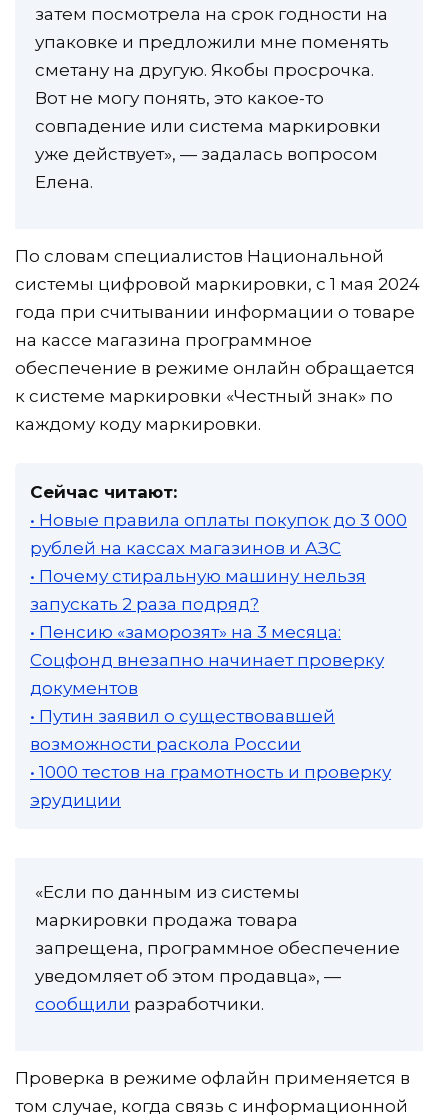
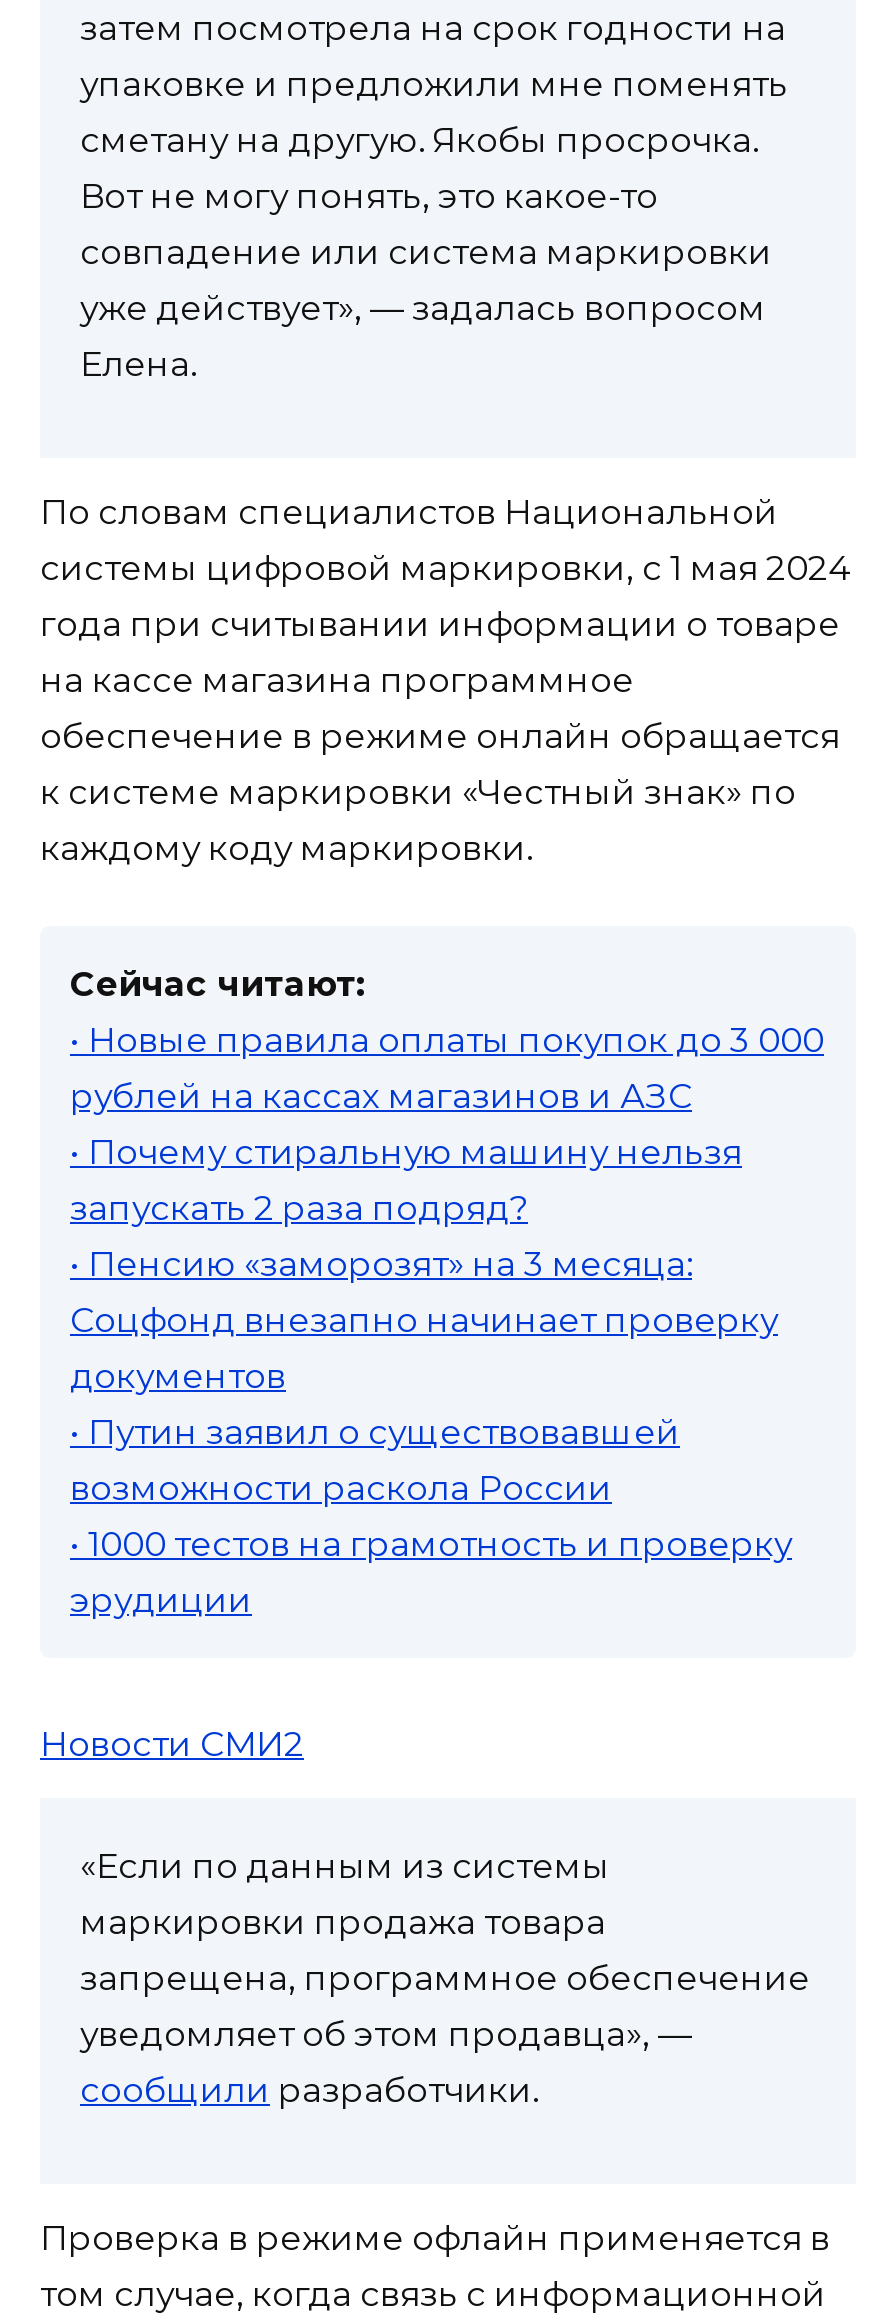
none -> [40,1724,304,1764] Новости СМИ2

